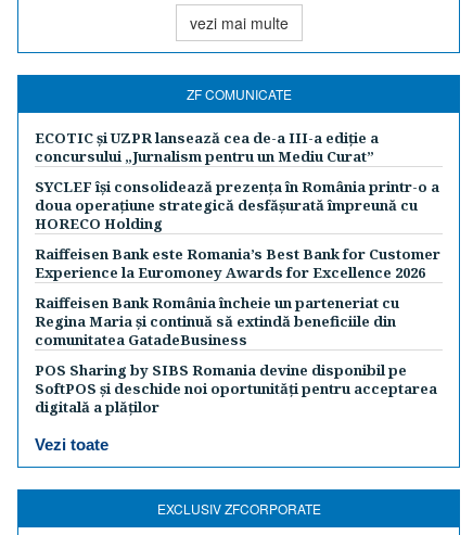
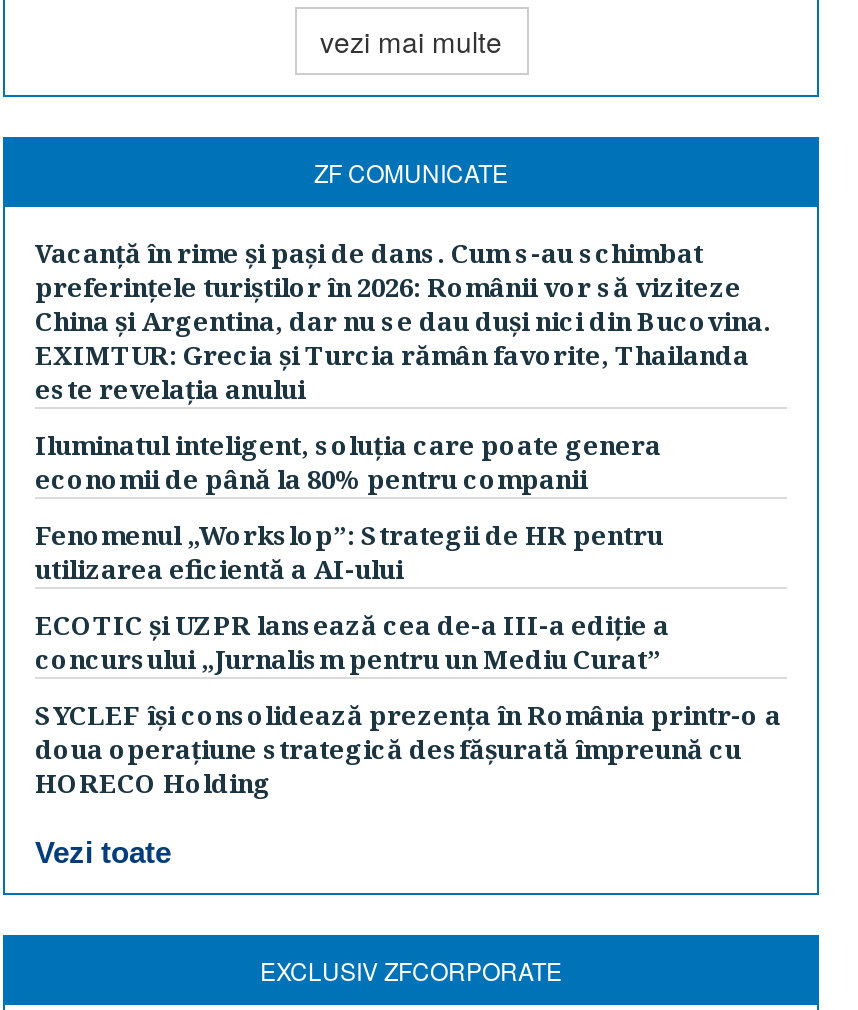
none -> [35,235,771,587] Vacanță în rime și pași de dans. Cum s-au schimbat | preferințele turiștilor în 2026: Românii vor să viziteze | China și Argentina, dar nu se dau duși nici din Bucovina. | EXIMTUR: Grecia și Turcia rămân favorite, Thailanda | este revelația anului | Iluminatul inteligent, soluția care poate genera | economii de până la 80% pentru companii | Fenomenul „Workslop”: Strategii de HR pentru | utilizarea eficientă a AI-ului
moved [35,128,439,233] -> [35,607,781,801]: ECOTIC și UZPR lansează cea de-a III-a ediție a | concursului „Jurnalism pentru un Mediu Curat” | SYCLEF își consolidează prezența în România printr-o a | doua operațiune strategică desfășurată împreună cu | HORECO Holding
[35,244,440,417] Raiffeisen Bank este Romania’s Best Bank for Customer | Experience la Euromoney Awards for Excellence 2026 | Raiffeisen Bank România încheie un parteneriat cu | Regina Maria și continuă să extindă beneficiile din | comunitatea GatadeBusiness | POS Sharing by SIBS Romania devine disponibil pe | SoftPOS și deschide noi oportunități pentru acceptarea | digitală a plăților -> none

